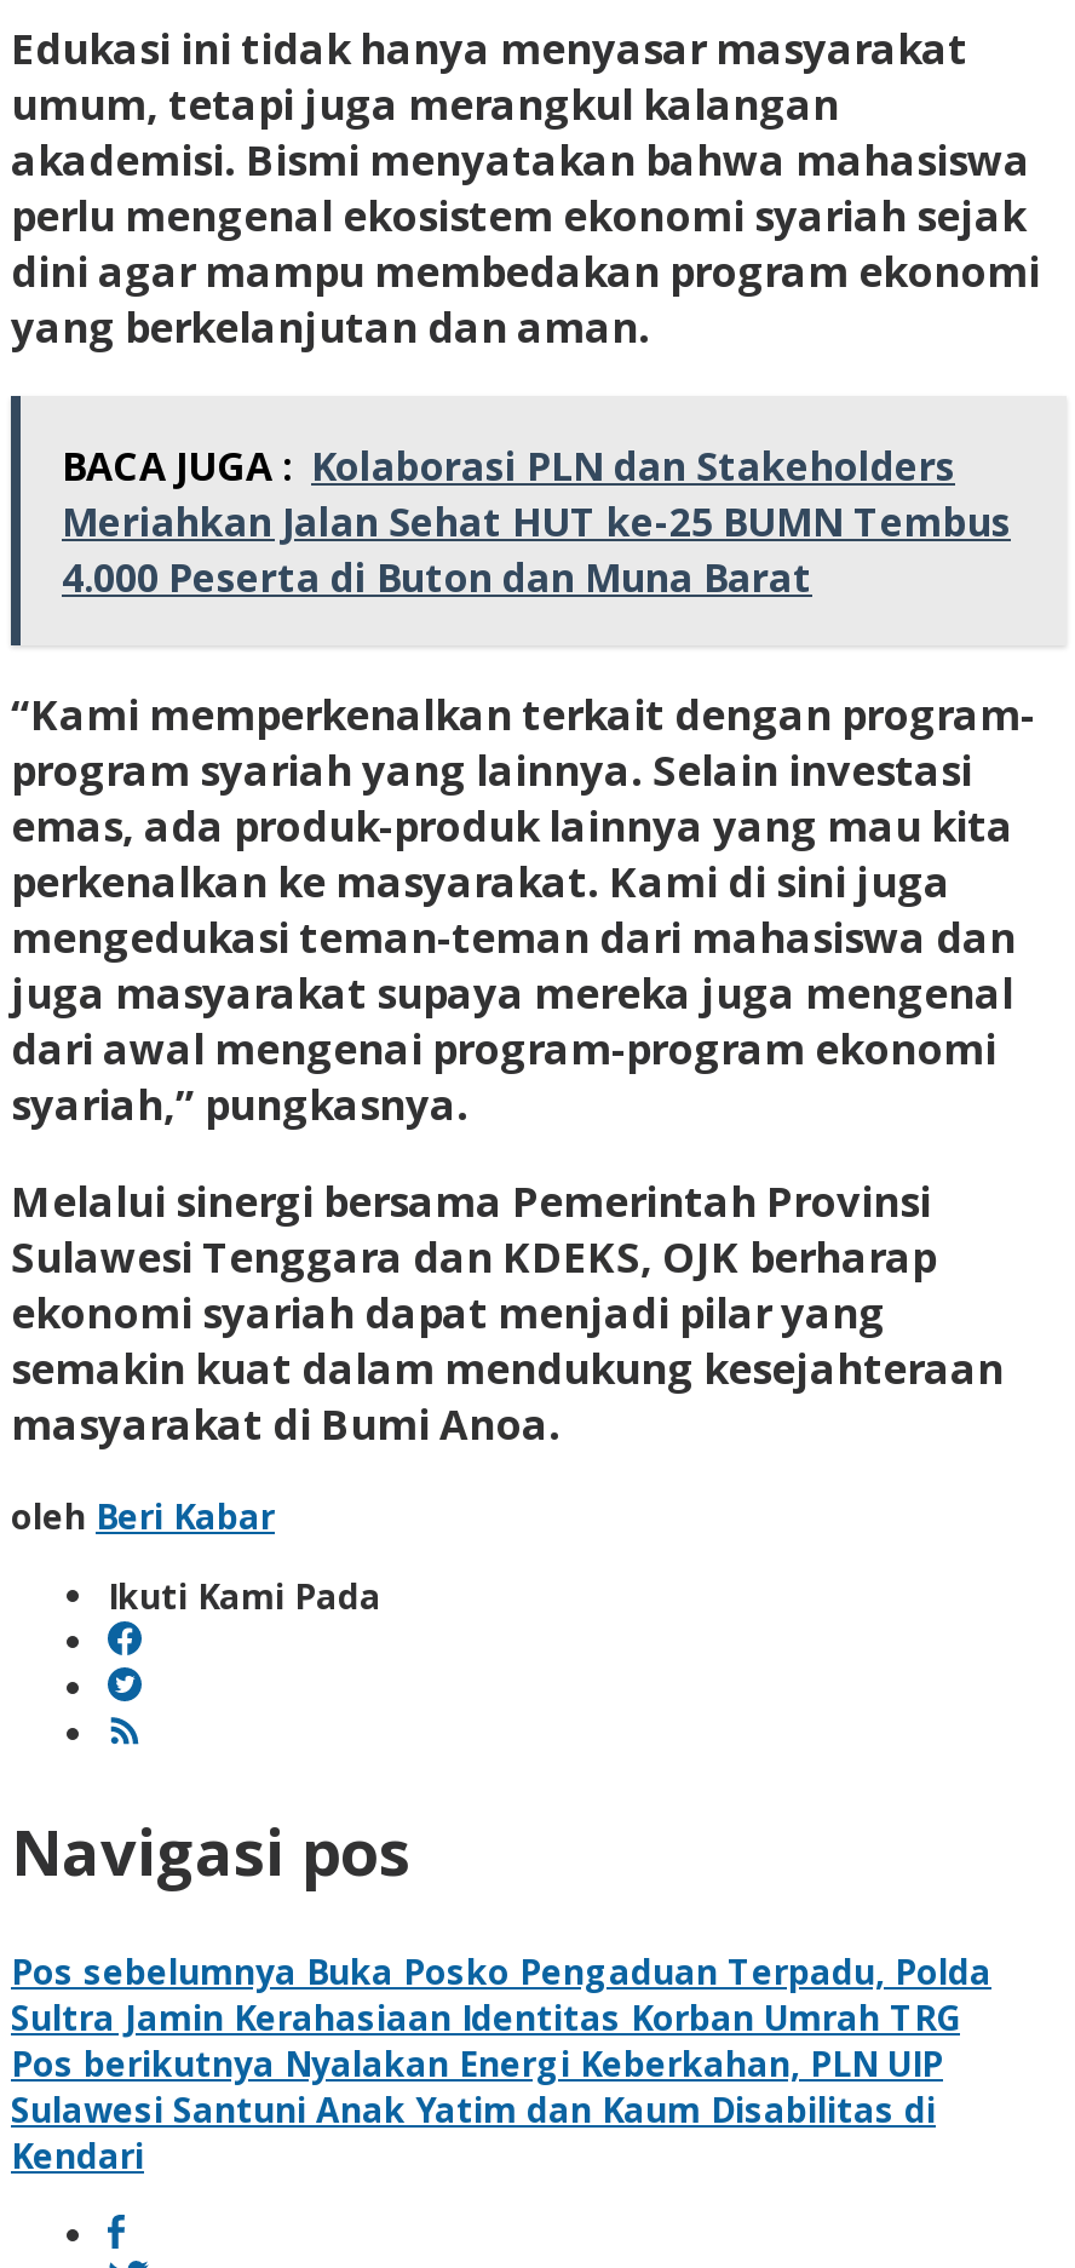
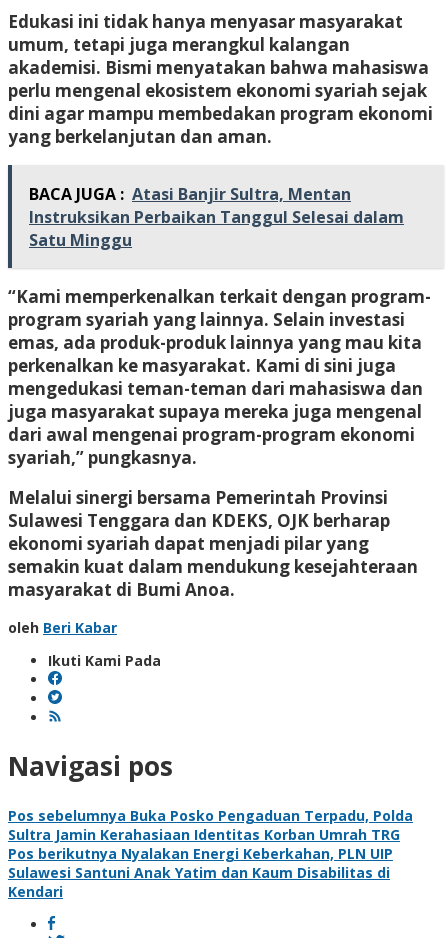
[62,439,1011,604] BACA JUGA : Kolaborasi PLN dan Stakeholders | Meriahkan Jalan Sehat HUT ke-25 BUMN Tembus | 4.000 Peserta di Buton dan Muna Barat -> [29,183,404,251] BACA JUGA : Atasi Banjir Sultra, Mentan | Instruksikan Perbaikan Tanggul Selesai dalam | Satu Minggu

